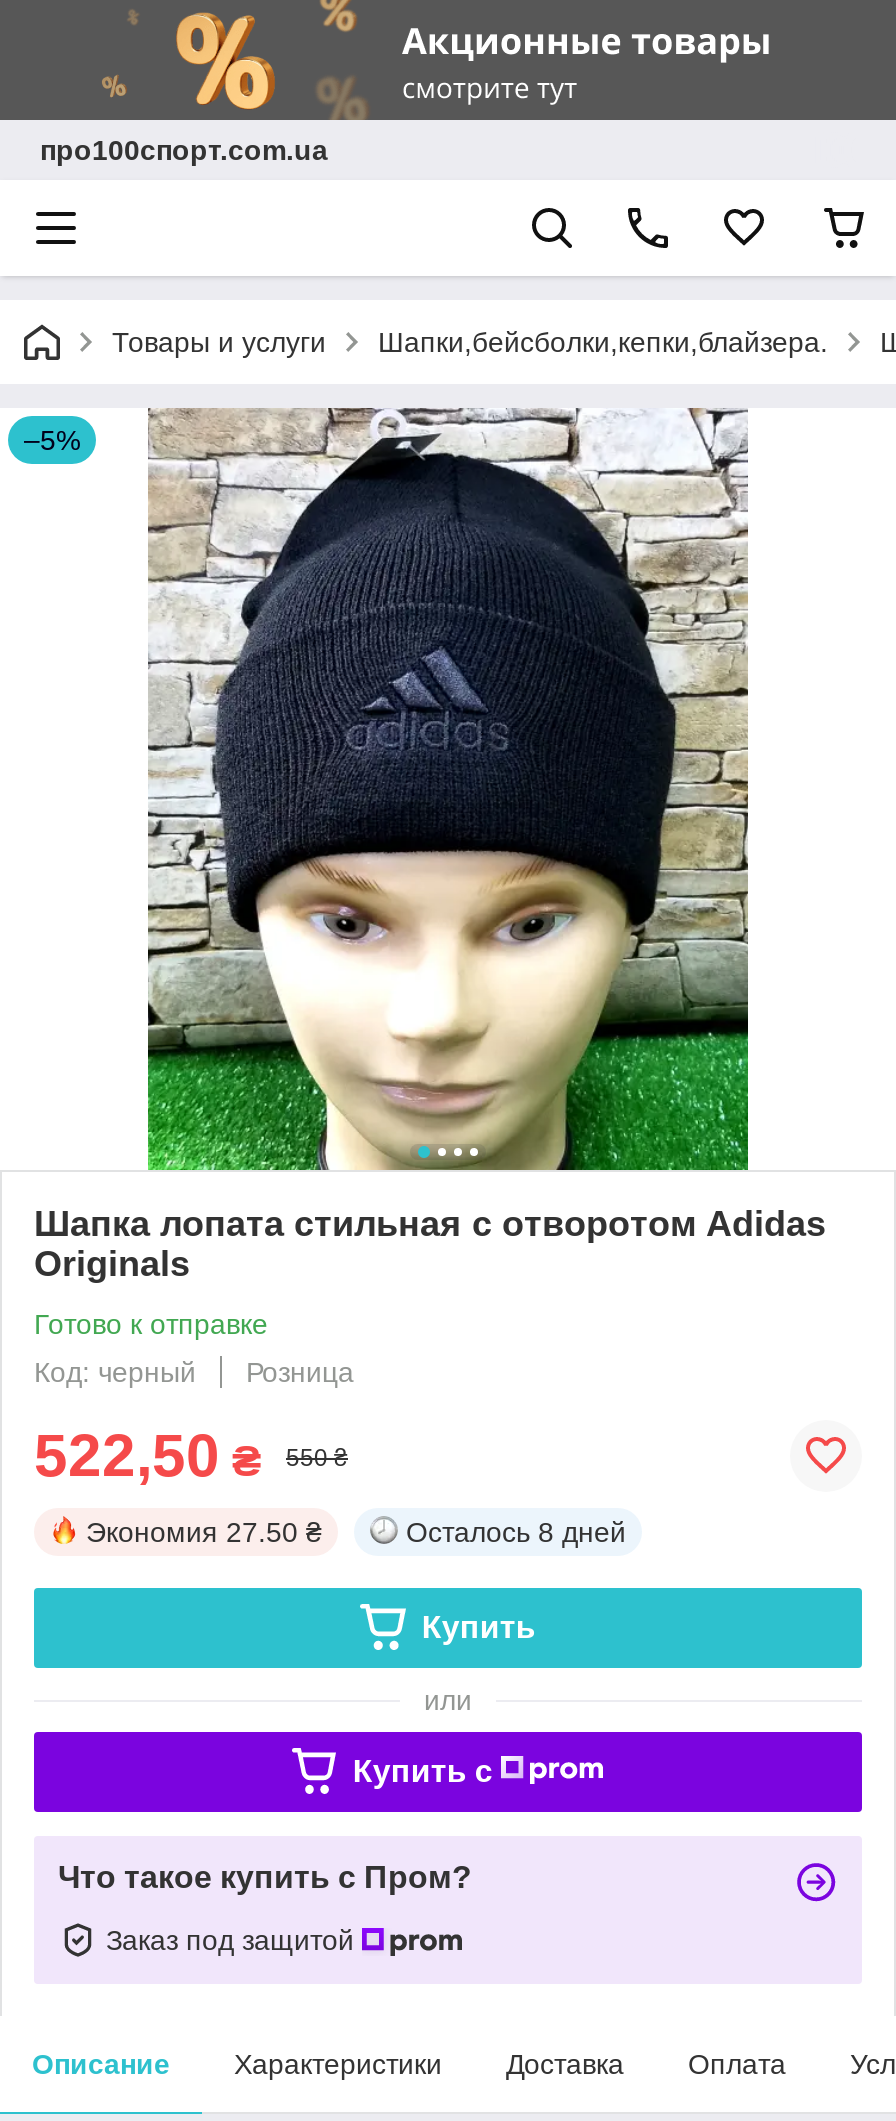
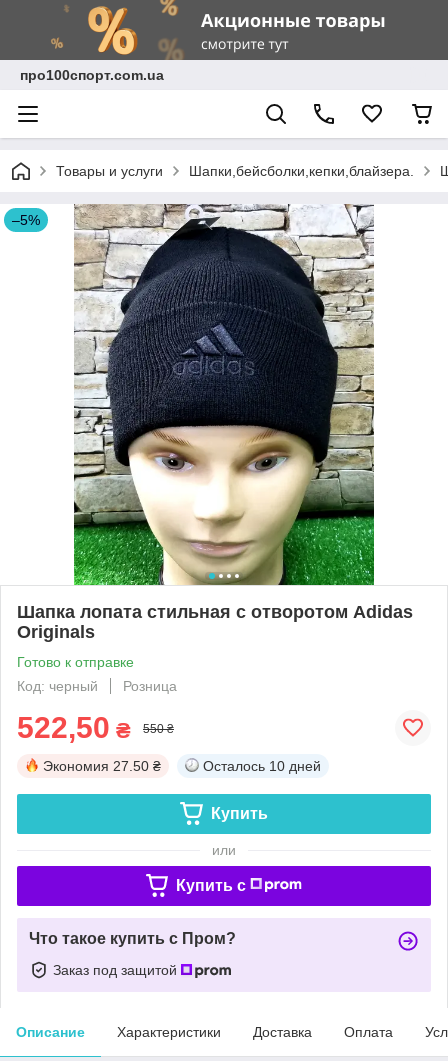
[406,1516,626,1548] Осталось 8 дней -> [203,758,321,774] Осталось 10 дней

